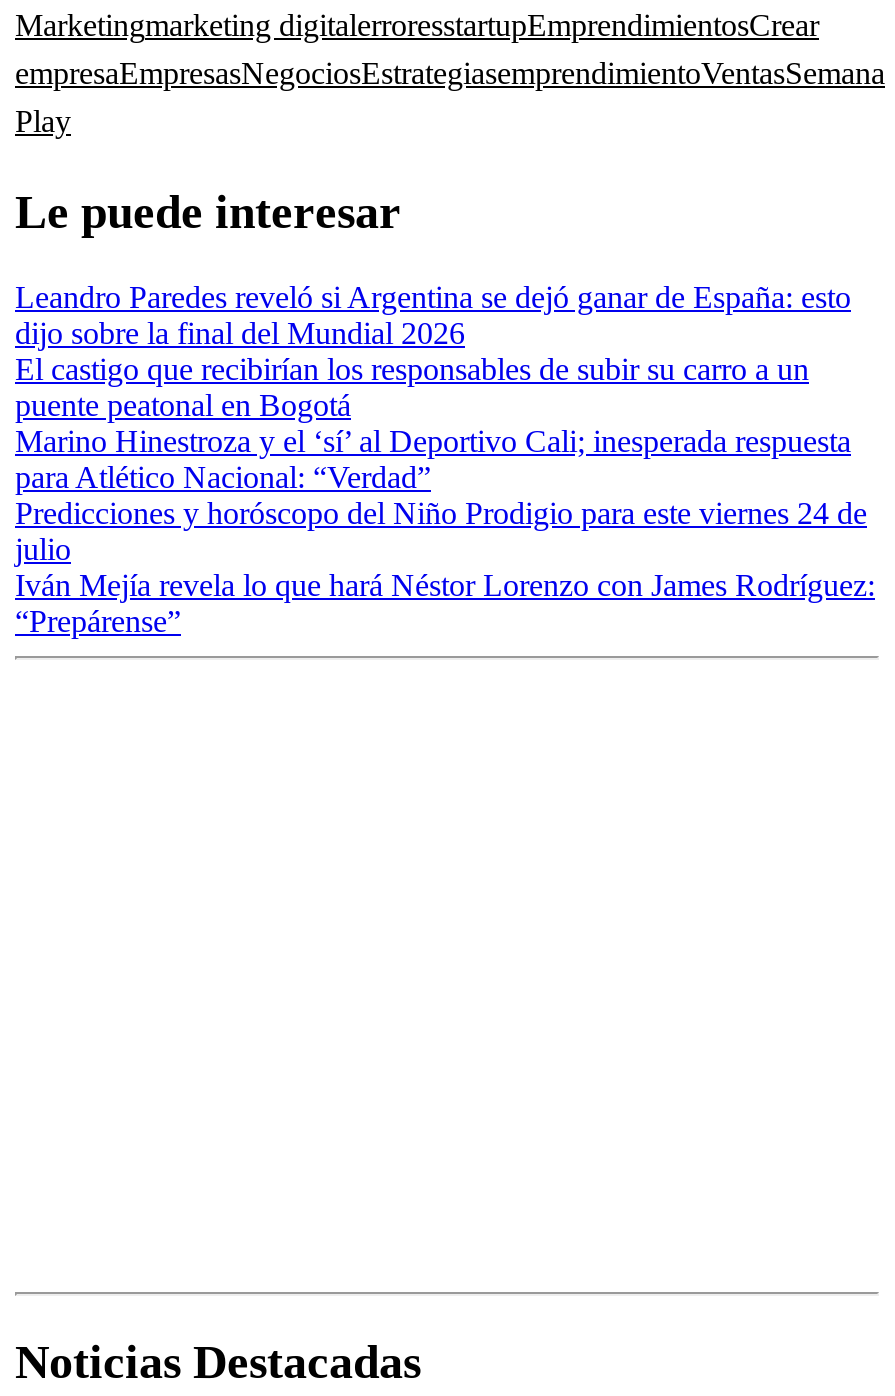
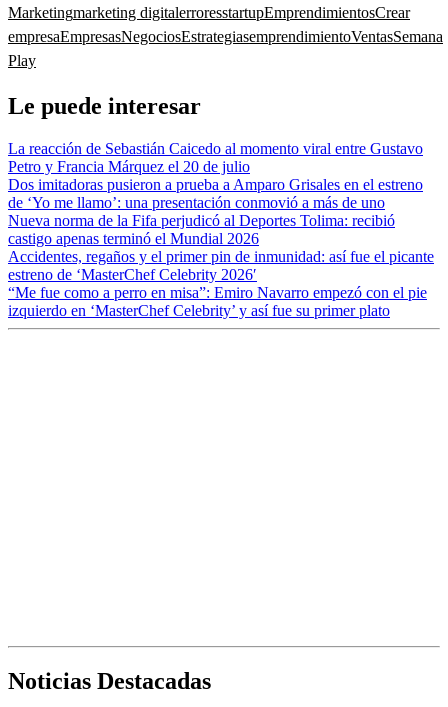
[15,280,875,638] Leandro Paredes reveló si Argentina se dejó ganar de España: esto | dijo sobre la final del Mundial 2026 | El castigo que recibirían los responsables de subir su carro a un | puente peatonal en Bogotá | Marino Hinestroza y el ‘sí’ al Deportivo Cali; inesperada respuesta | para Atlético Nacional: “Verdad” | Predicciones y horóscopo del Niño Prodigio para este viernes 24 de | julio | Iván Mejía revela lo que hará Néstor Lorenzo con James Rodríguez: | “Prepárense” -> [8,140,434,319] La reacción de Sebastián Caicedo al momento viral entre Gustavo | Petro y Francia Márquez el 20 de julio | Dos imitadoras pusieron a prueba a Amparo Grisales en el estreno | de ‘Yo me llamo’: una presentación conmovió a más de uno | Nueva norma de la Fifa perjudicó al Deportes Tolima: recibió | castigo apenas terminó el Mundial 2026 | Accidentes, regaños y el primer pin de inmunidad: así fue el picante | estreno de ‘MasterChef Celebrity 2026′ | “Me fue como a perro en misa”: Emiro Navarro empezó con el pie | izquierdo en ‘MasterChef Celebrity’ y así fue su primer plato

